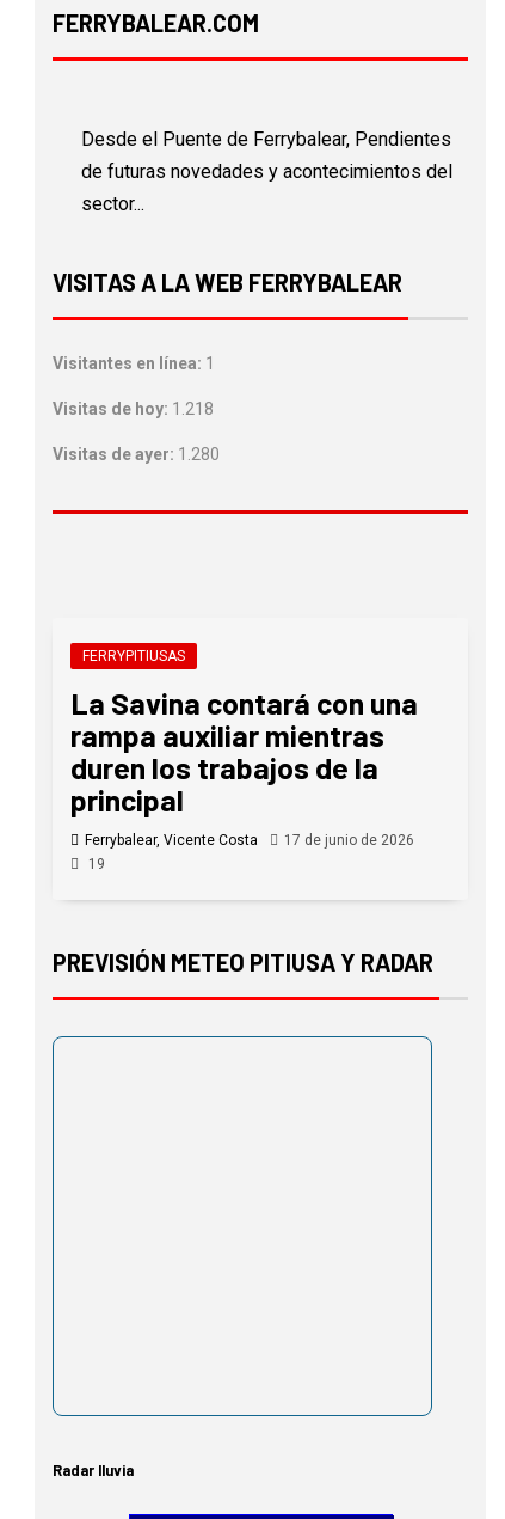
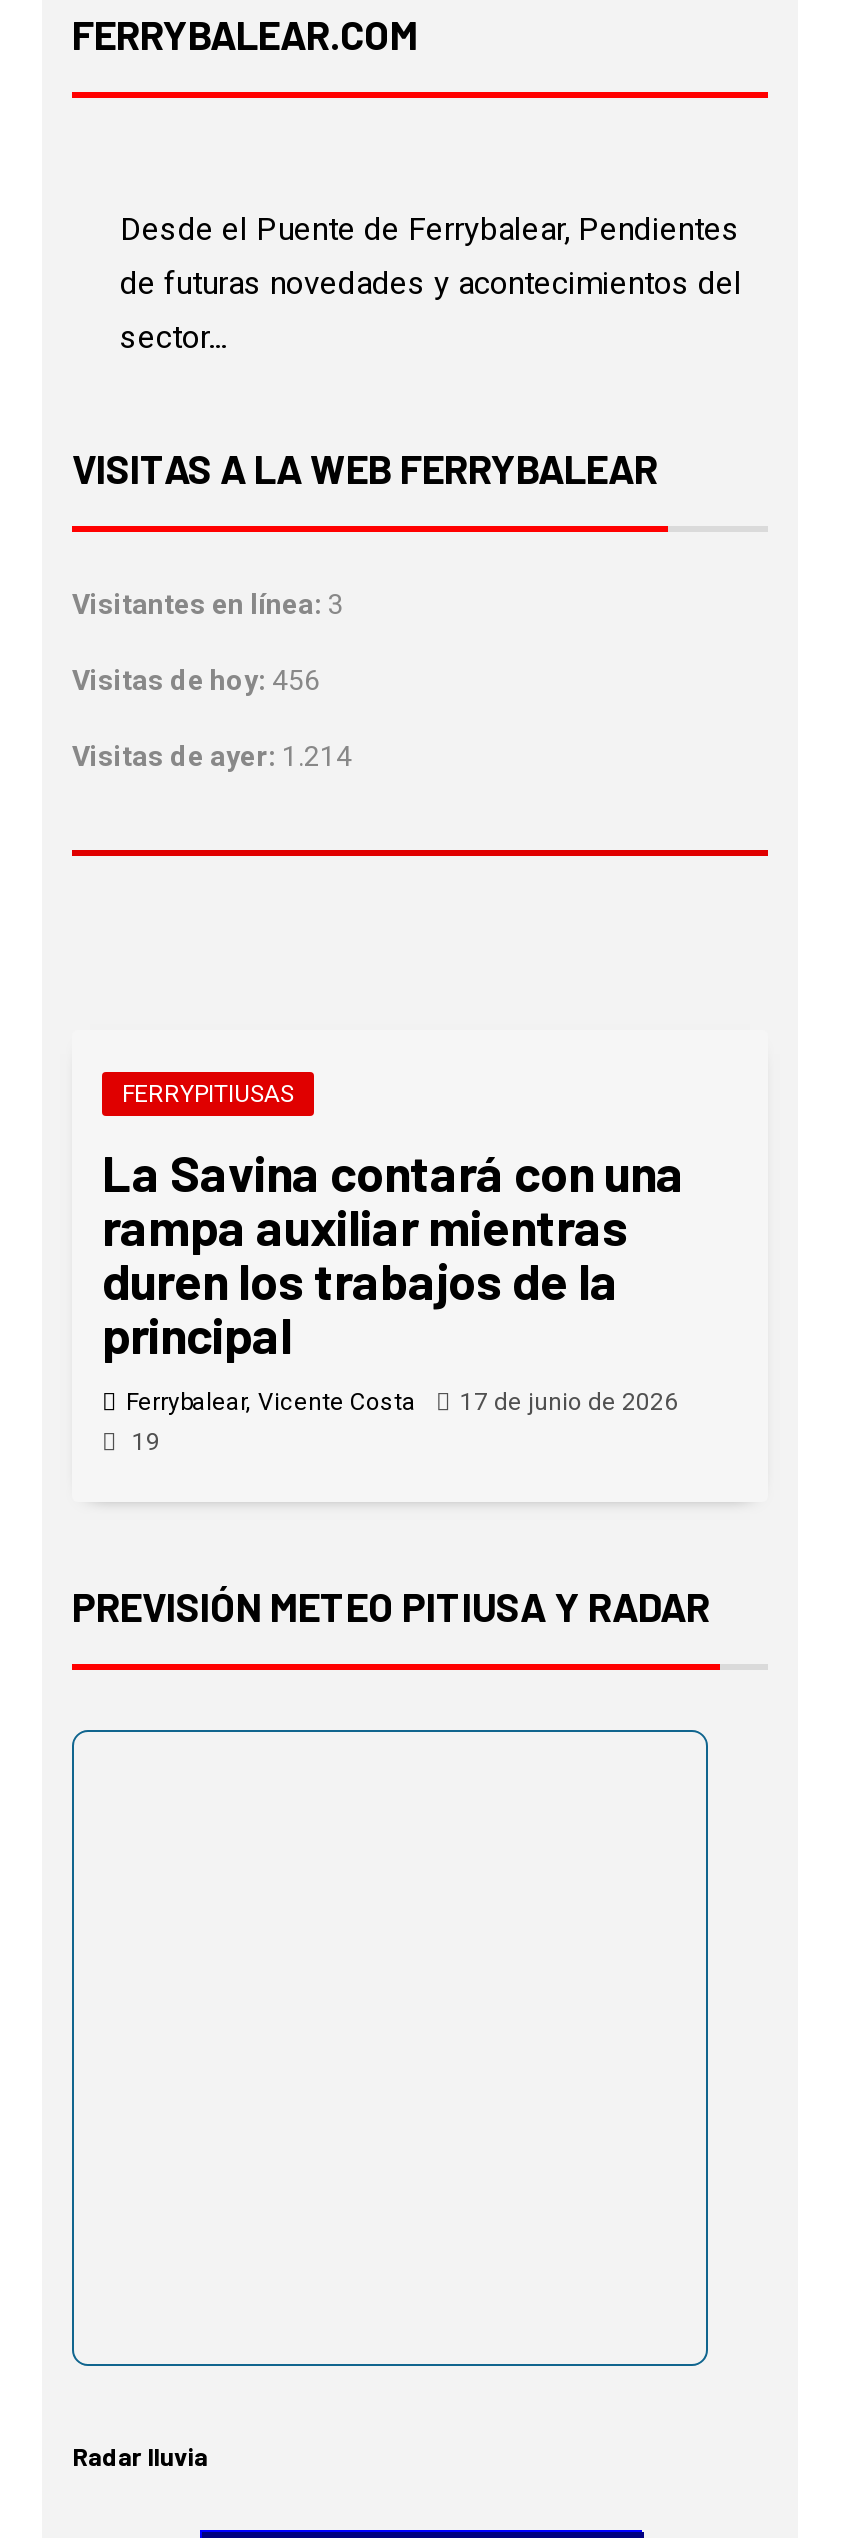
[53,354,215,373] Visitantes en línea: 1 -> [72,589,344,621] Visitantes en línea: 3
[53,400,214,419] Visitas de hoy: 1.218 -> [72,665,320,697] Visitas de hoy: 456
[53,445,220,464] Visitas de ayer: 1.280 -> [72,741,352,773] Visitas de ayer: 1.214

